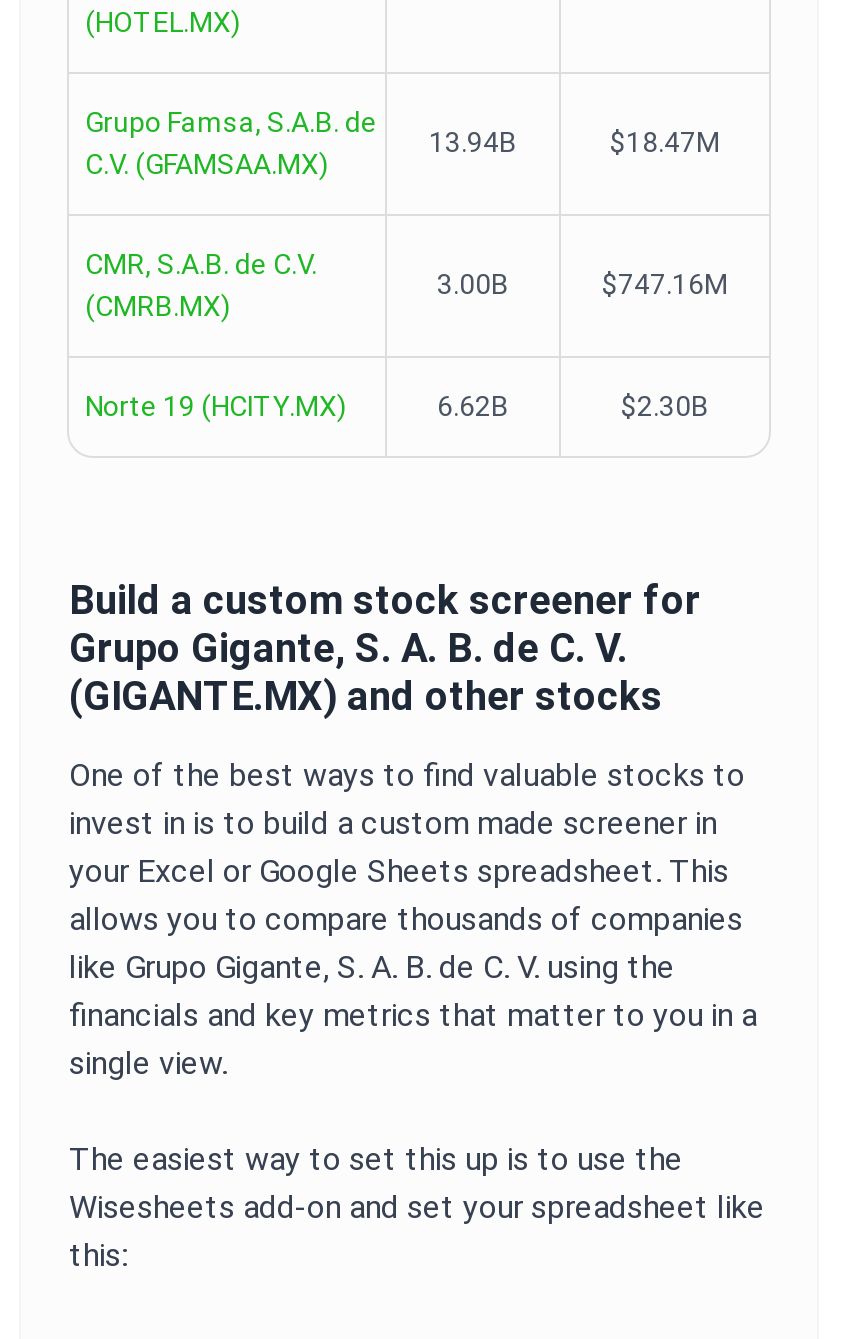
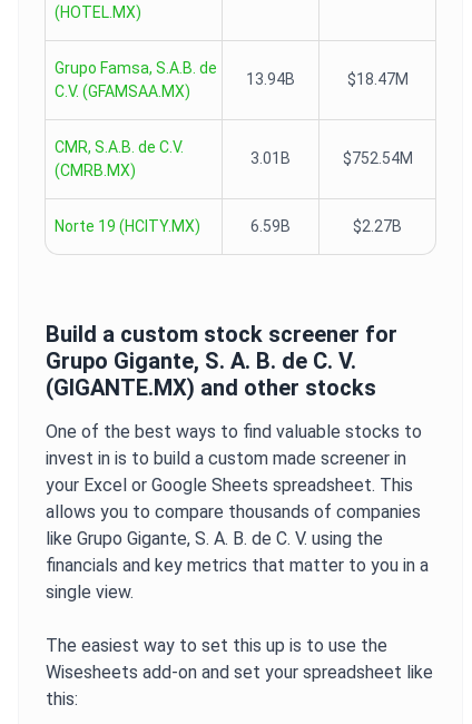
[437,268,728,300] 3.00B | $747.16M -> [250,149,412,167] 3.01B | $752.54M
[437,390,709,422] 6.62B | $2.30B -> [250,217,402,235] 6.59B | $2.27B

